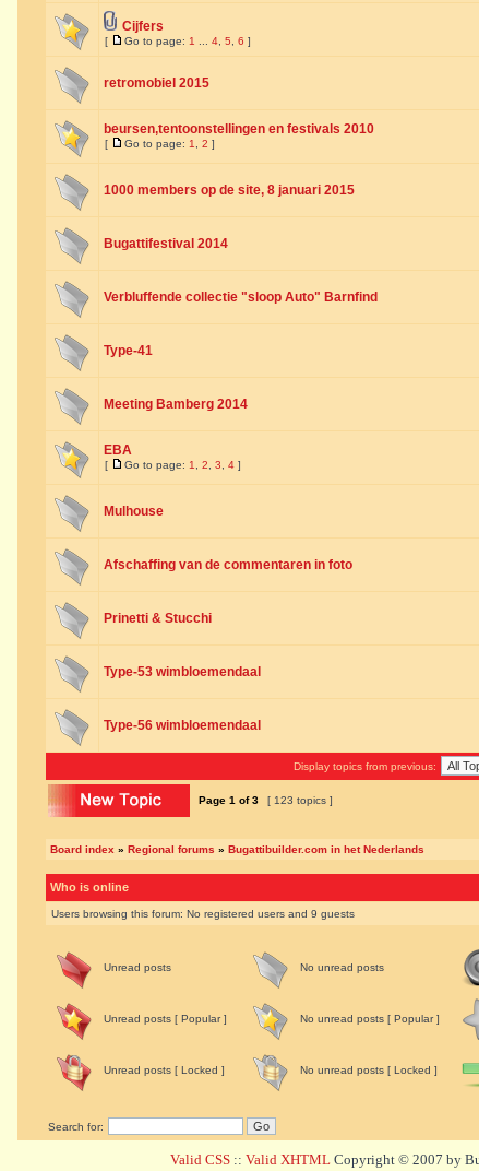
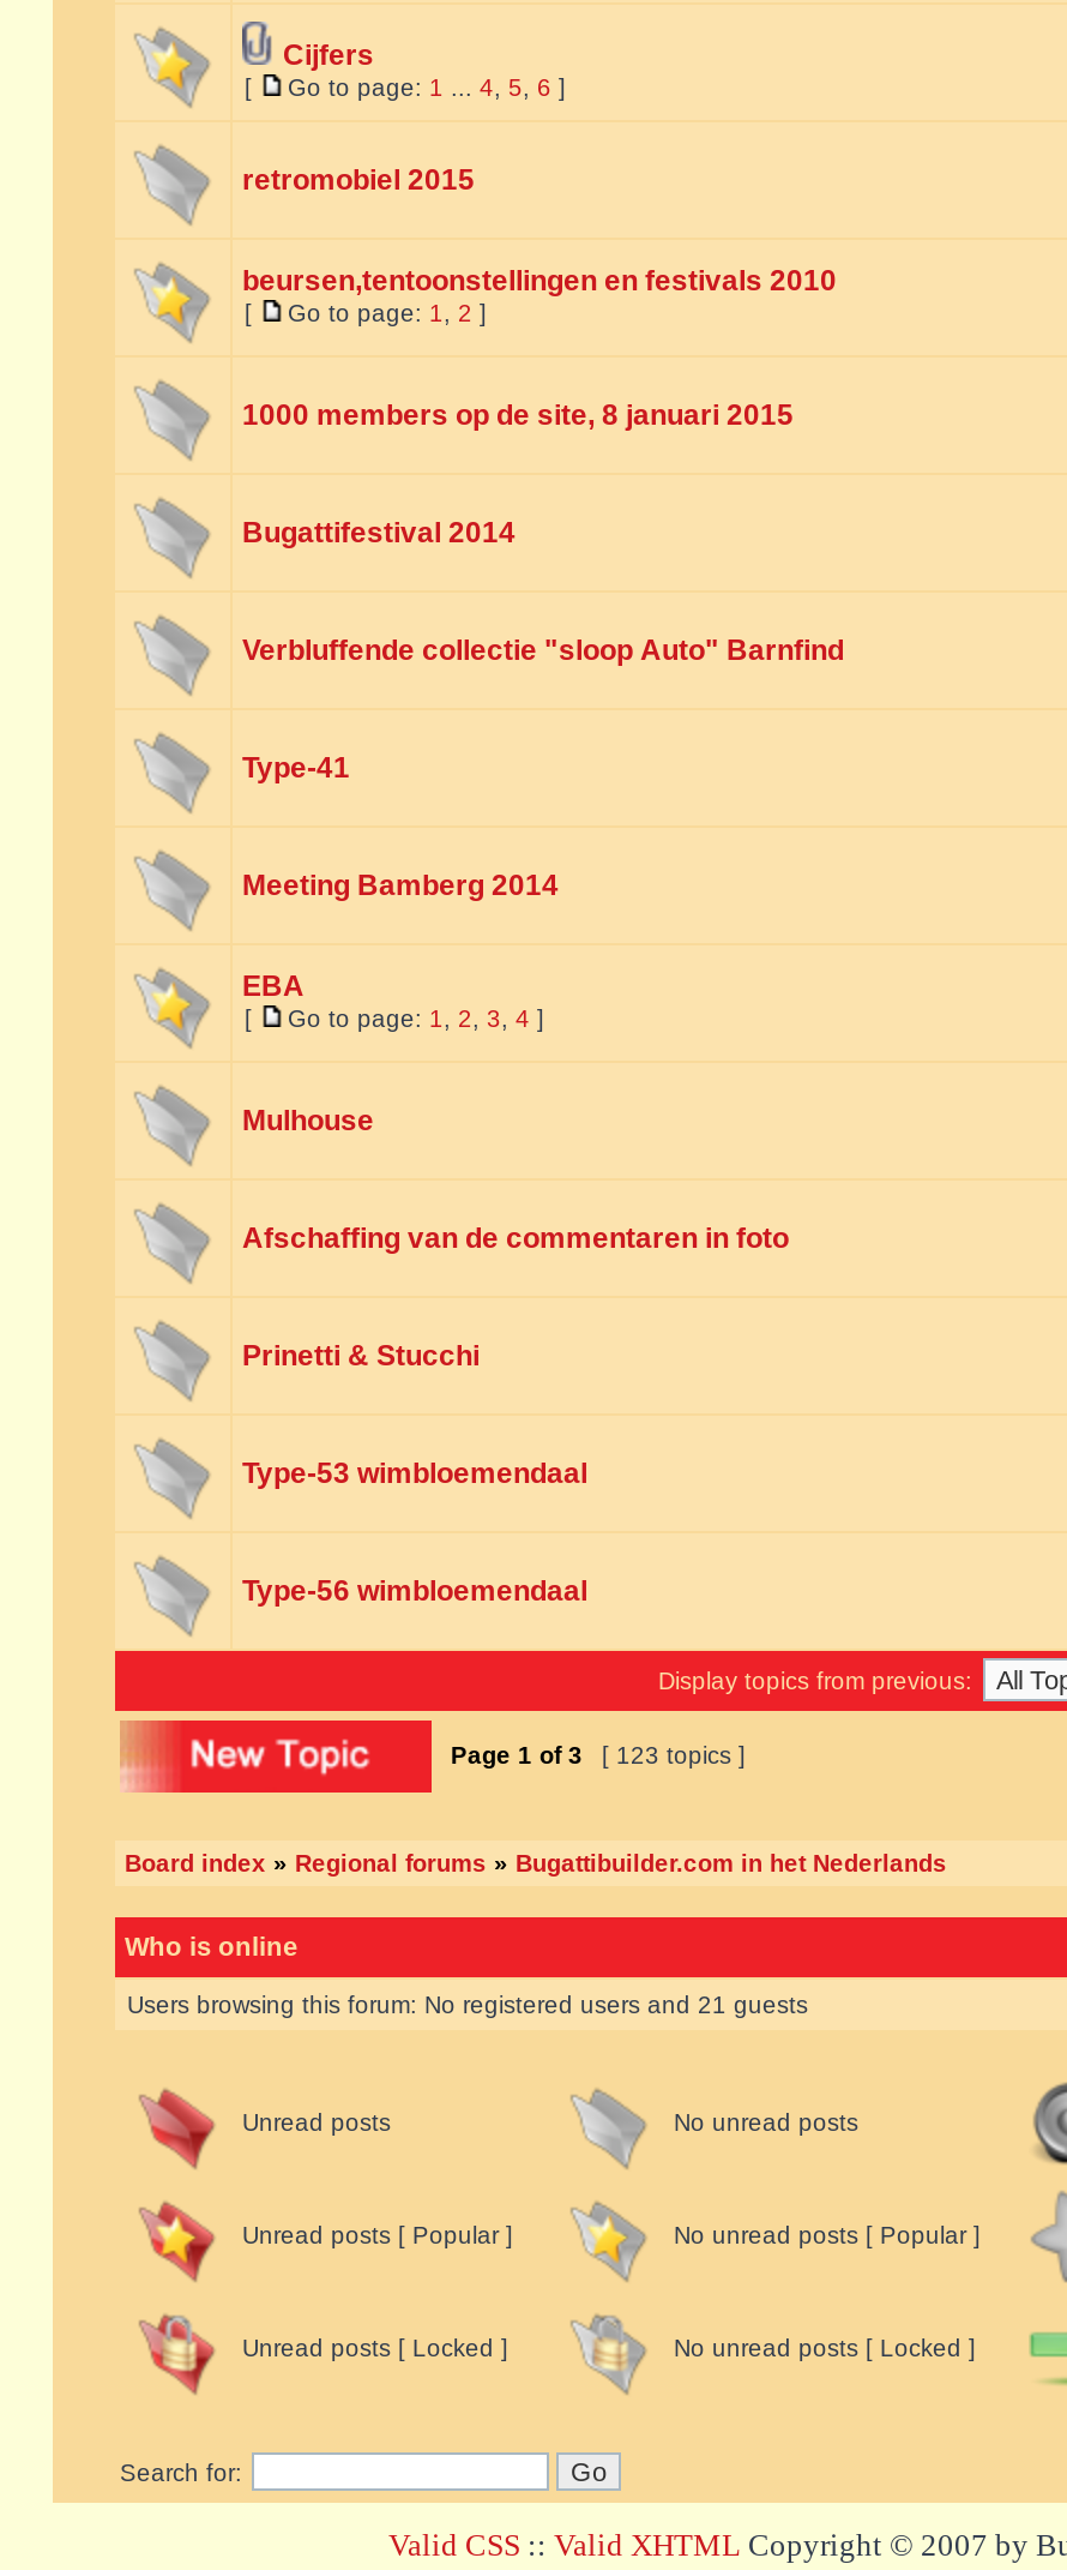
[51,908,355,920] Users browsing this forum: No registered users and 9 guests -> [127,1992,808,2018] Users browsing this forum: No registered users and 21 guests

